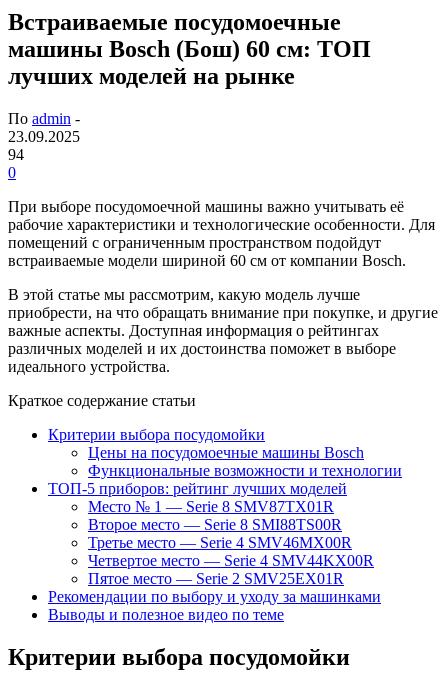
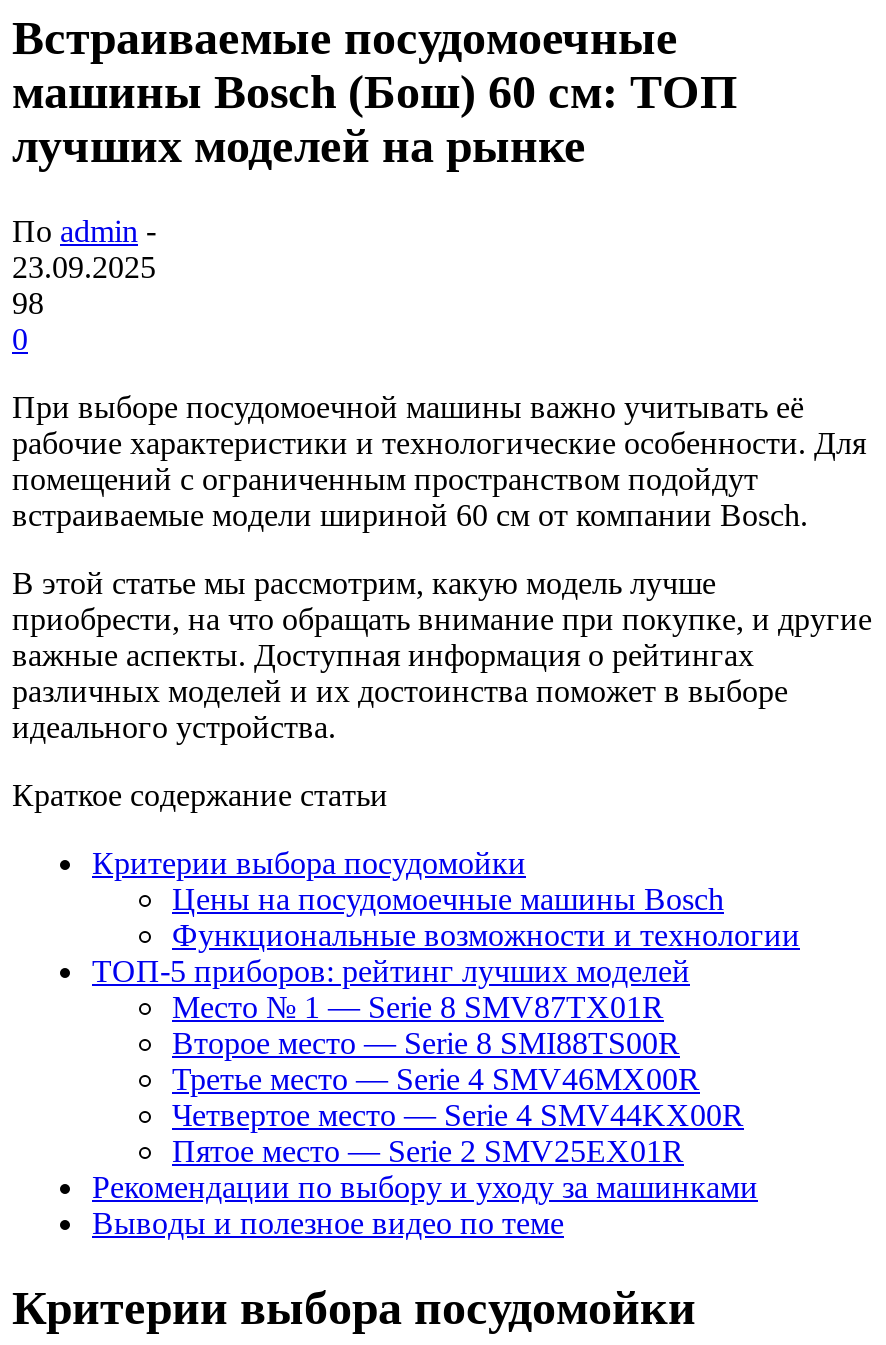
[8,146,24,163] 94 -> [12,286,44,320] 98

